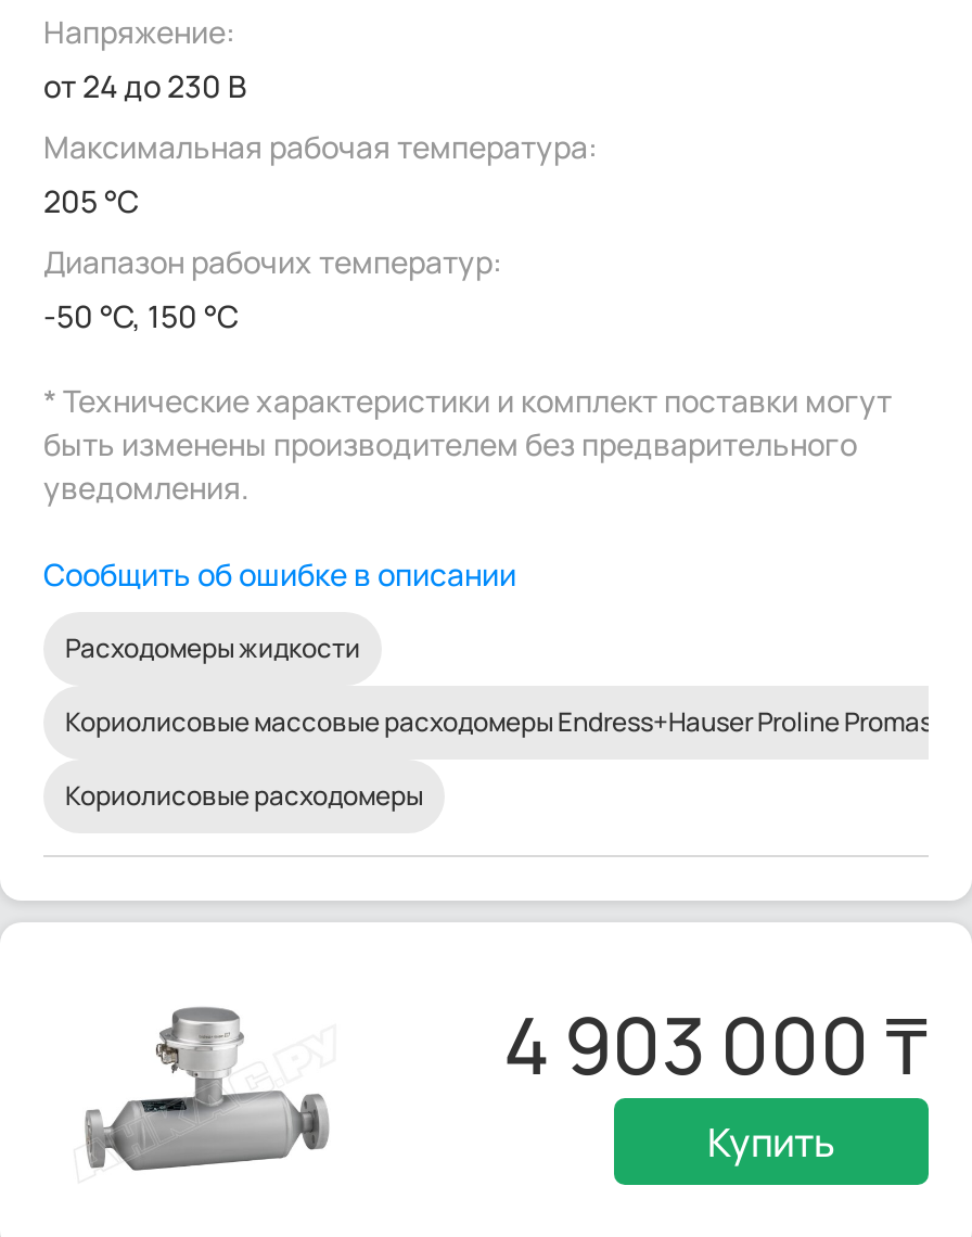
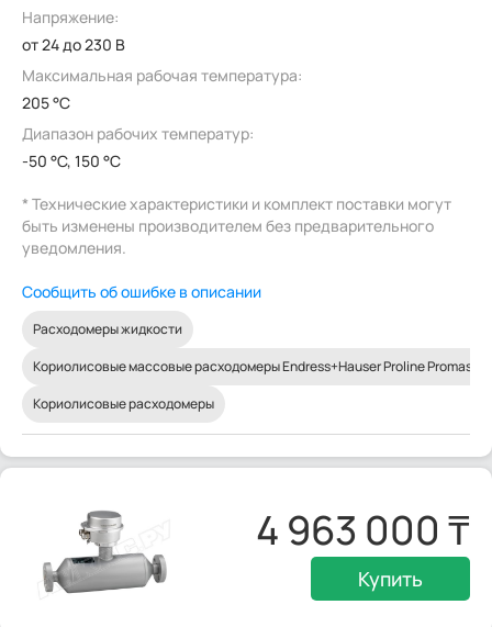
[503,991,885,1097] 4 903 000 -> [256,503,448,556] 4 963 000

